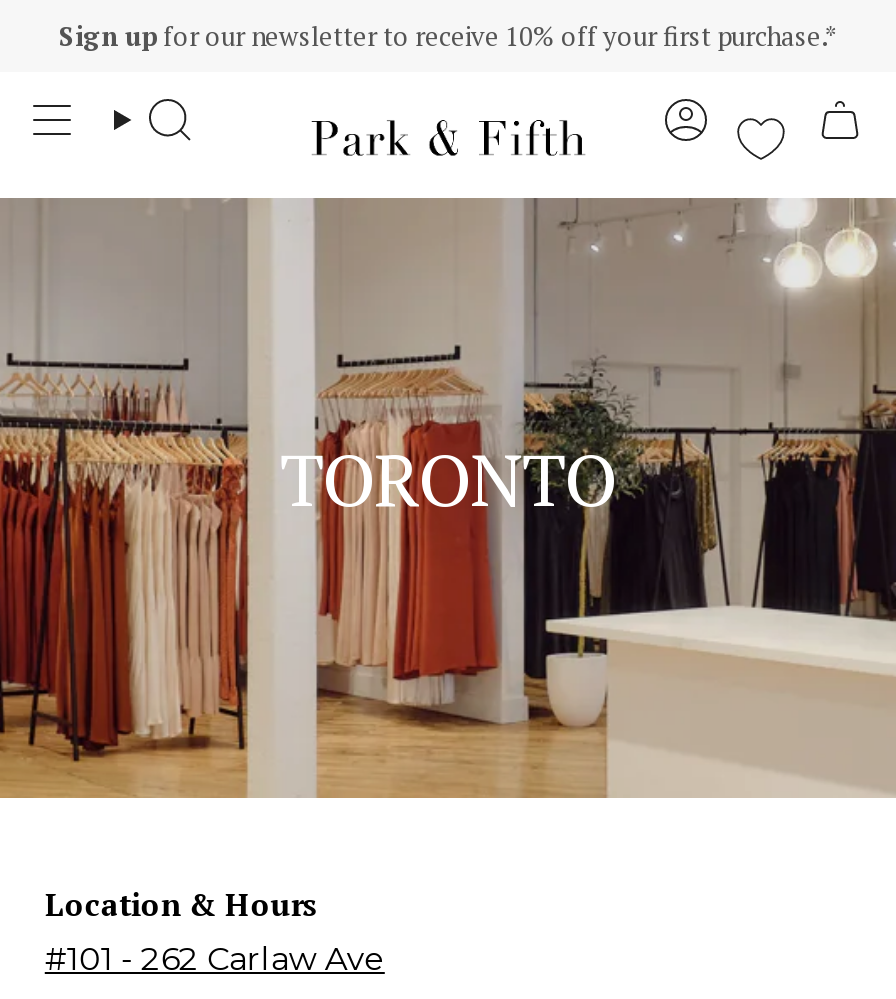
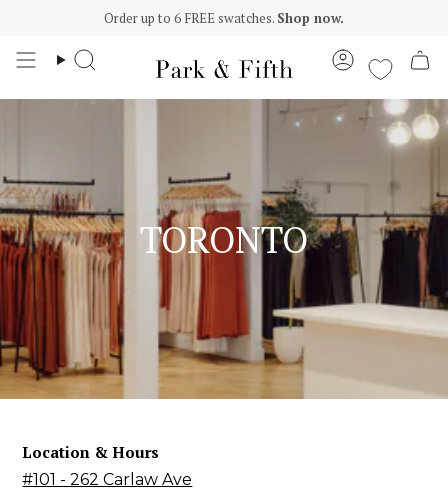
[59,18,837,54] Sign up for our newsletter to receive 10% off your first purchase.* -> [104,9,344,27] Order up to 6 FREE swatches. Shop now.

